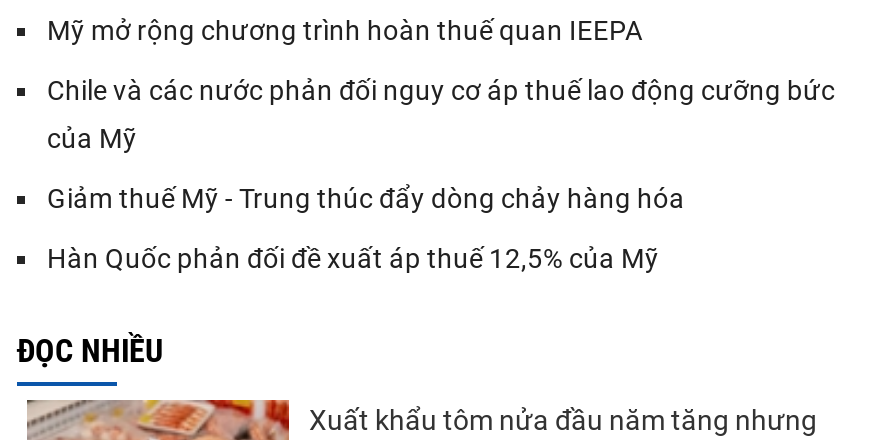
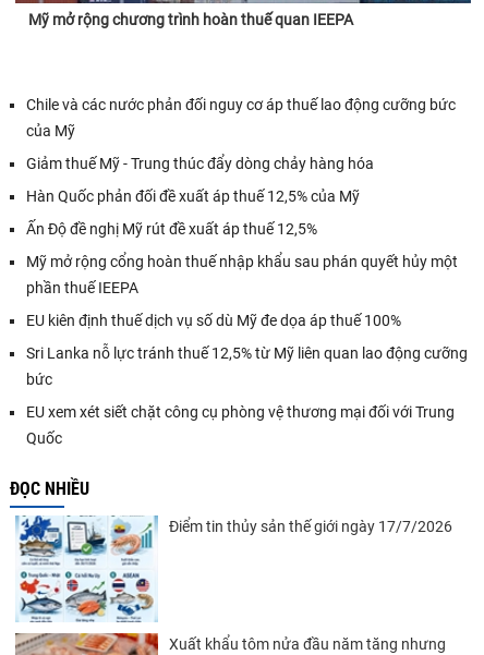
none -> [26,220,468,447] Ấn Độ đề nghị Mỹ rút đề xuất áp thuế 12,5% | Mỹ mở rộng cổng hoàn thuế nhập khẩu sau phán quyết hủy một | phần thuế IEEPA | EU kiên định thuế dịch vụ số dù Mỹ đe dọa áp thuế 100% | Sri Lanka nỗ lực tránh thuế 12,5% từ Mỹ liên quan lao động cưỡng | bức | EU xem xét siết chặt công cụ phòng vệ thương mại đối với Trung | Quốc
none -> [14,514,452,624] [image] | Điểm tin thủy sản thế giới ngày 17/7/2026

